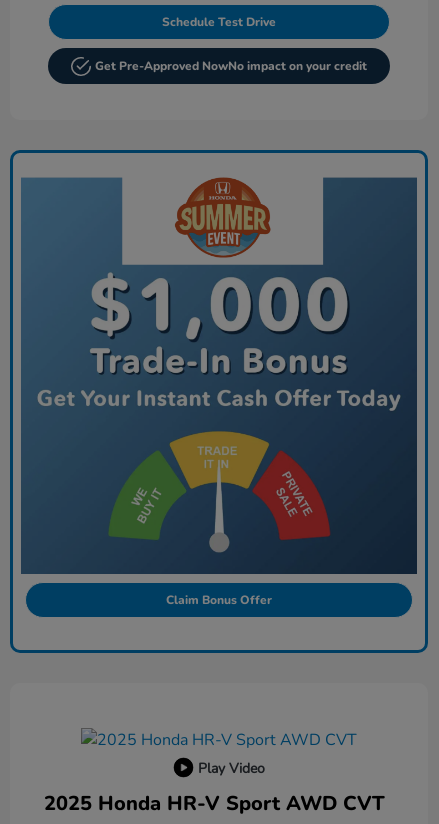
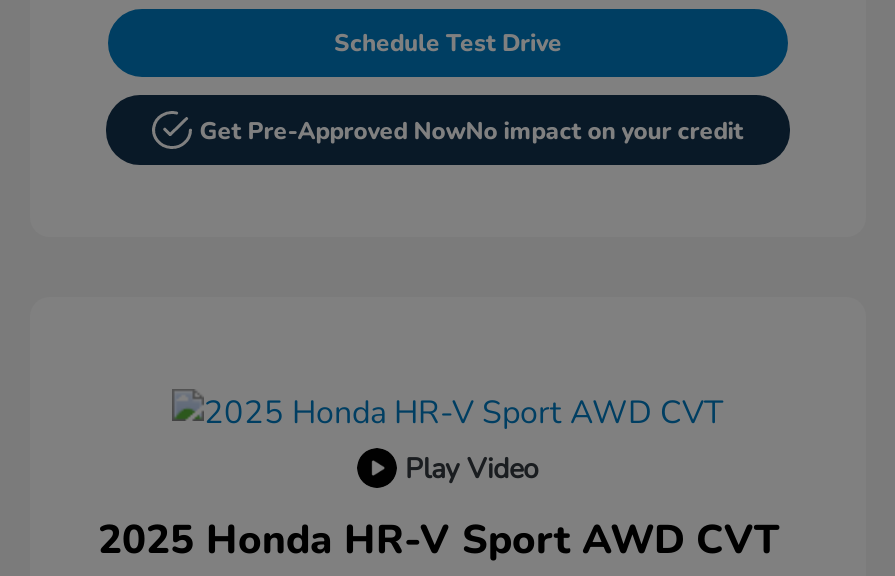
[9,149,429,654] [image] | Claim Bonus Offer -> none

